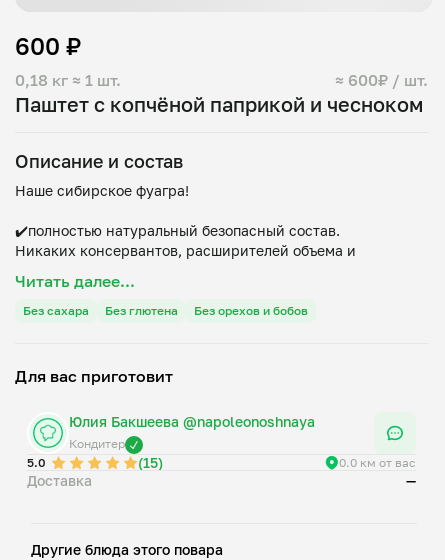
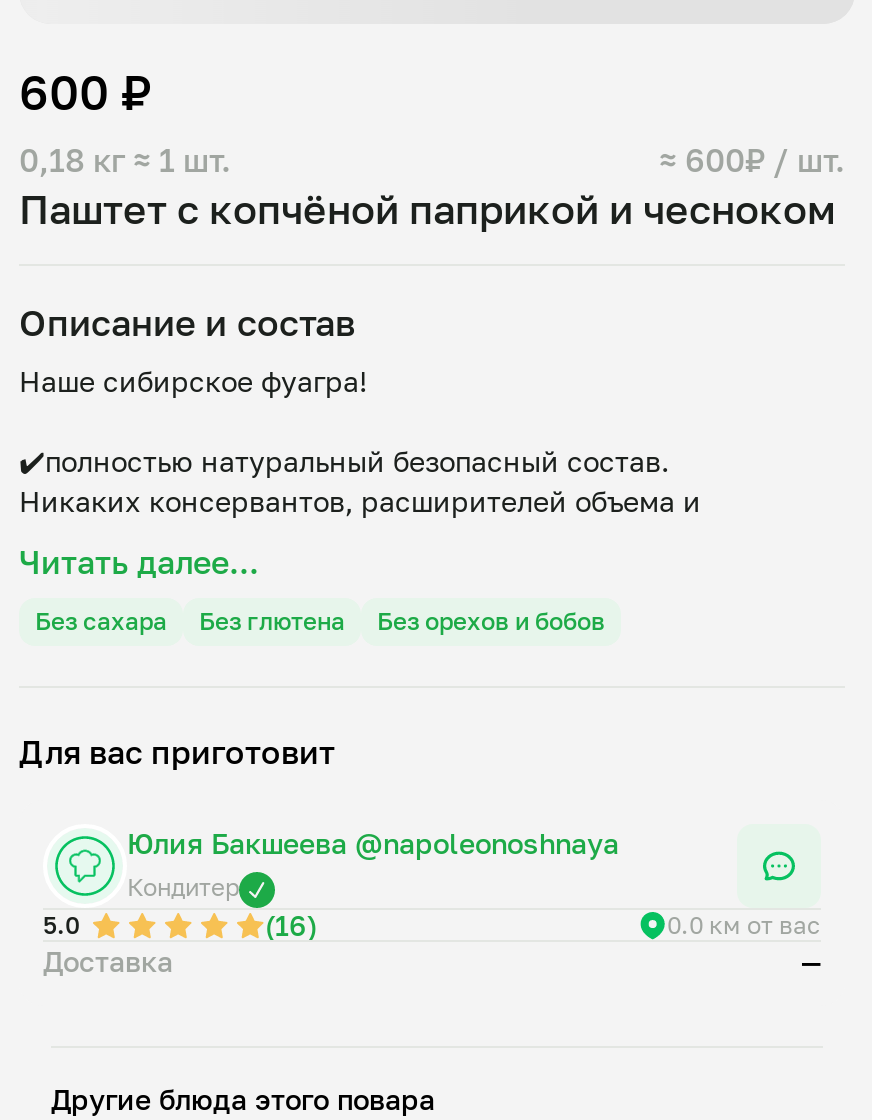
[138,453,163,470] (15) -> [265,907,317,941] (16)

